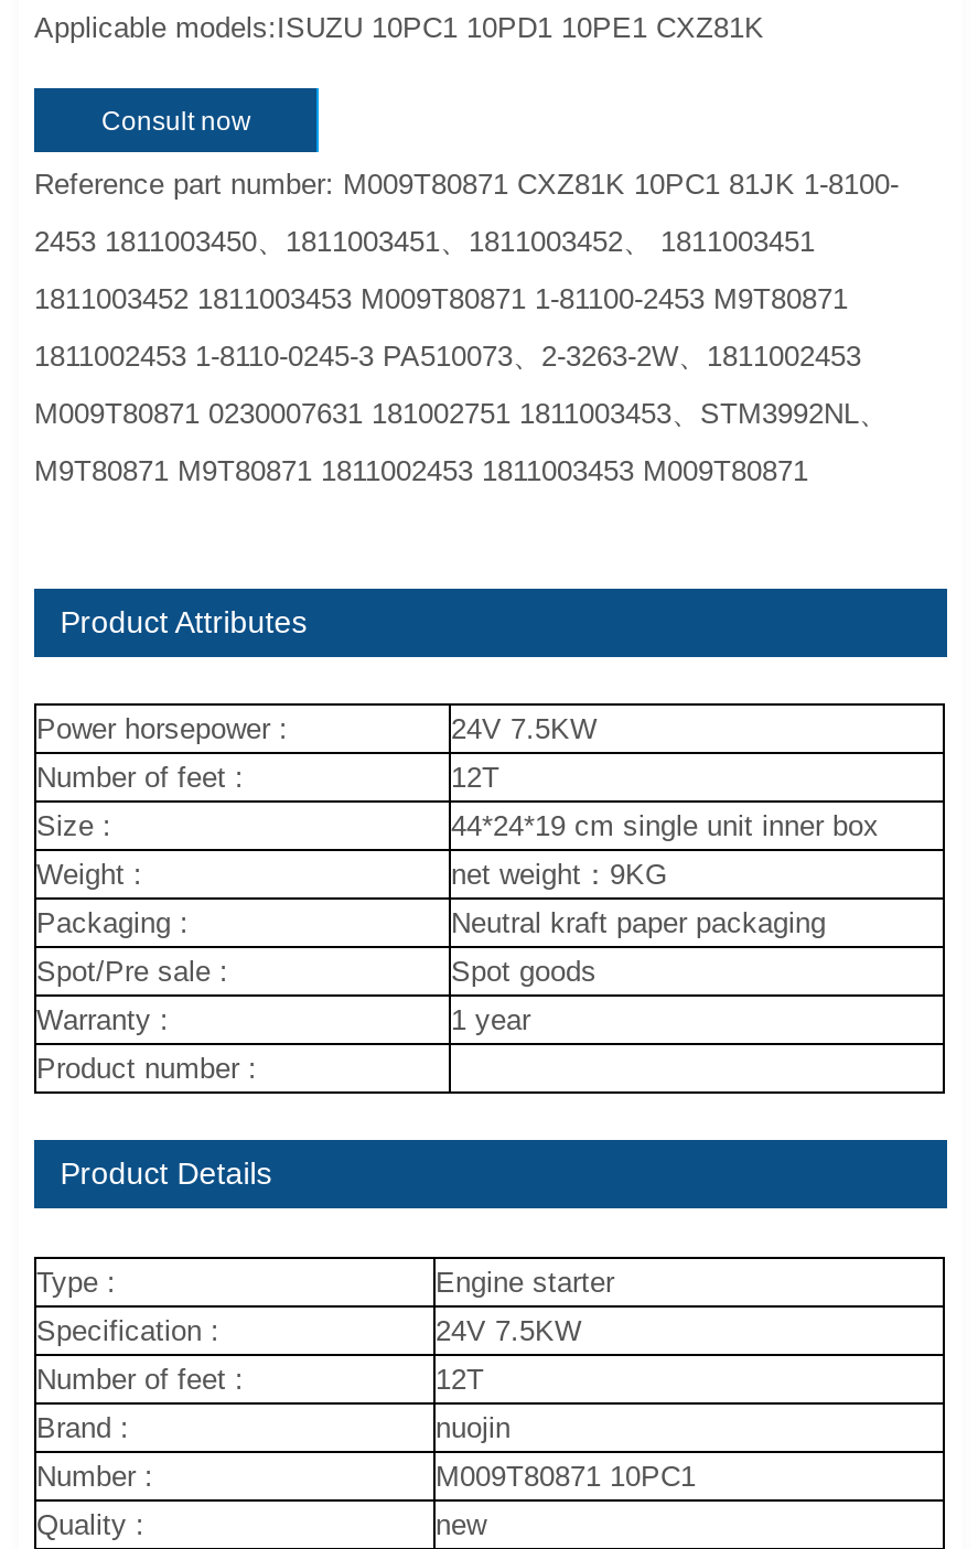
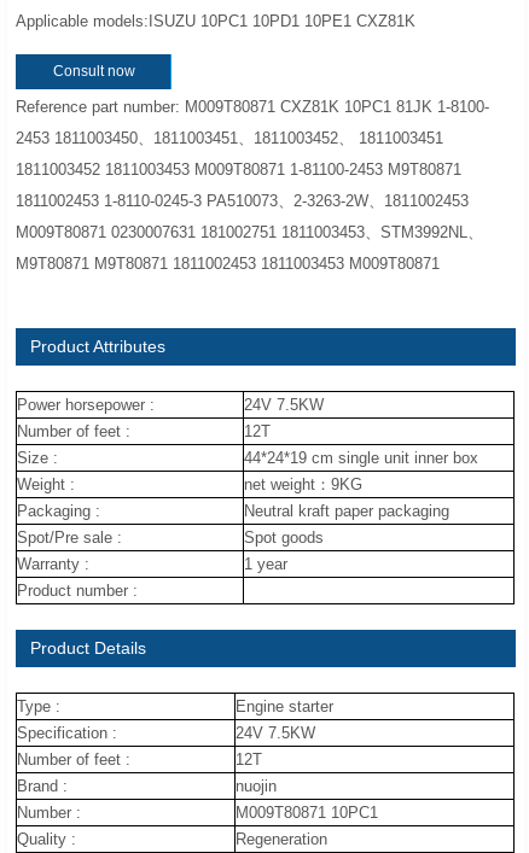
[436,1507,486,1540] new -> [236,830,327,848] Regeneration

